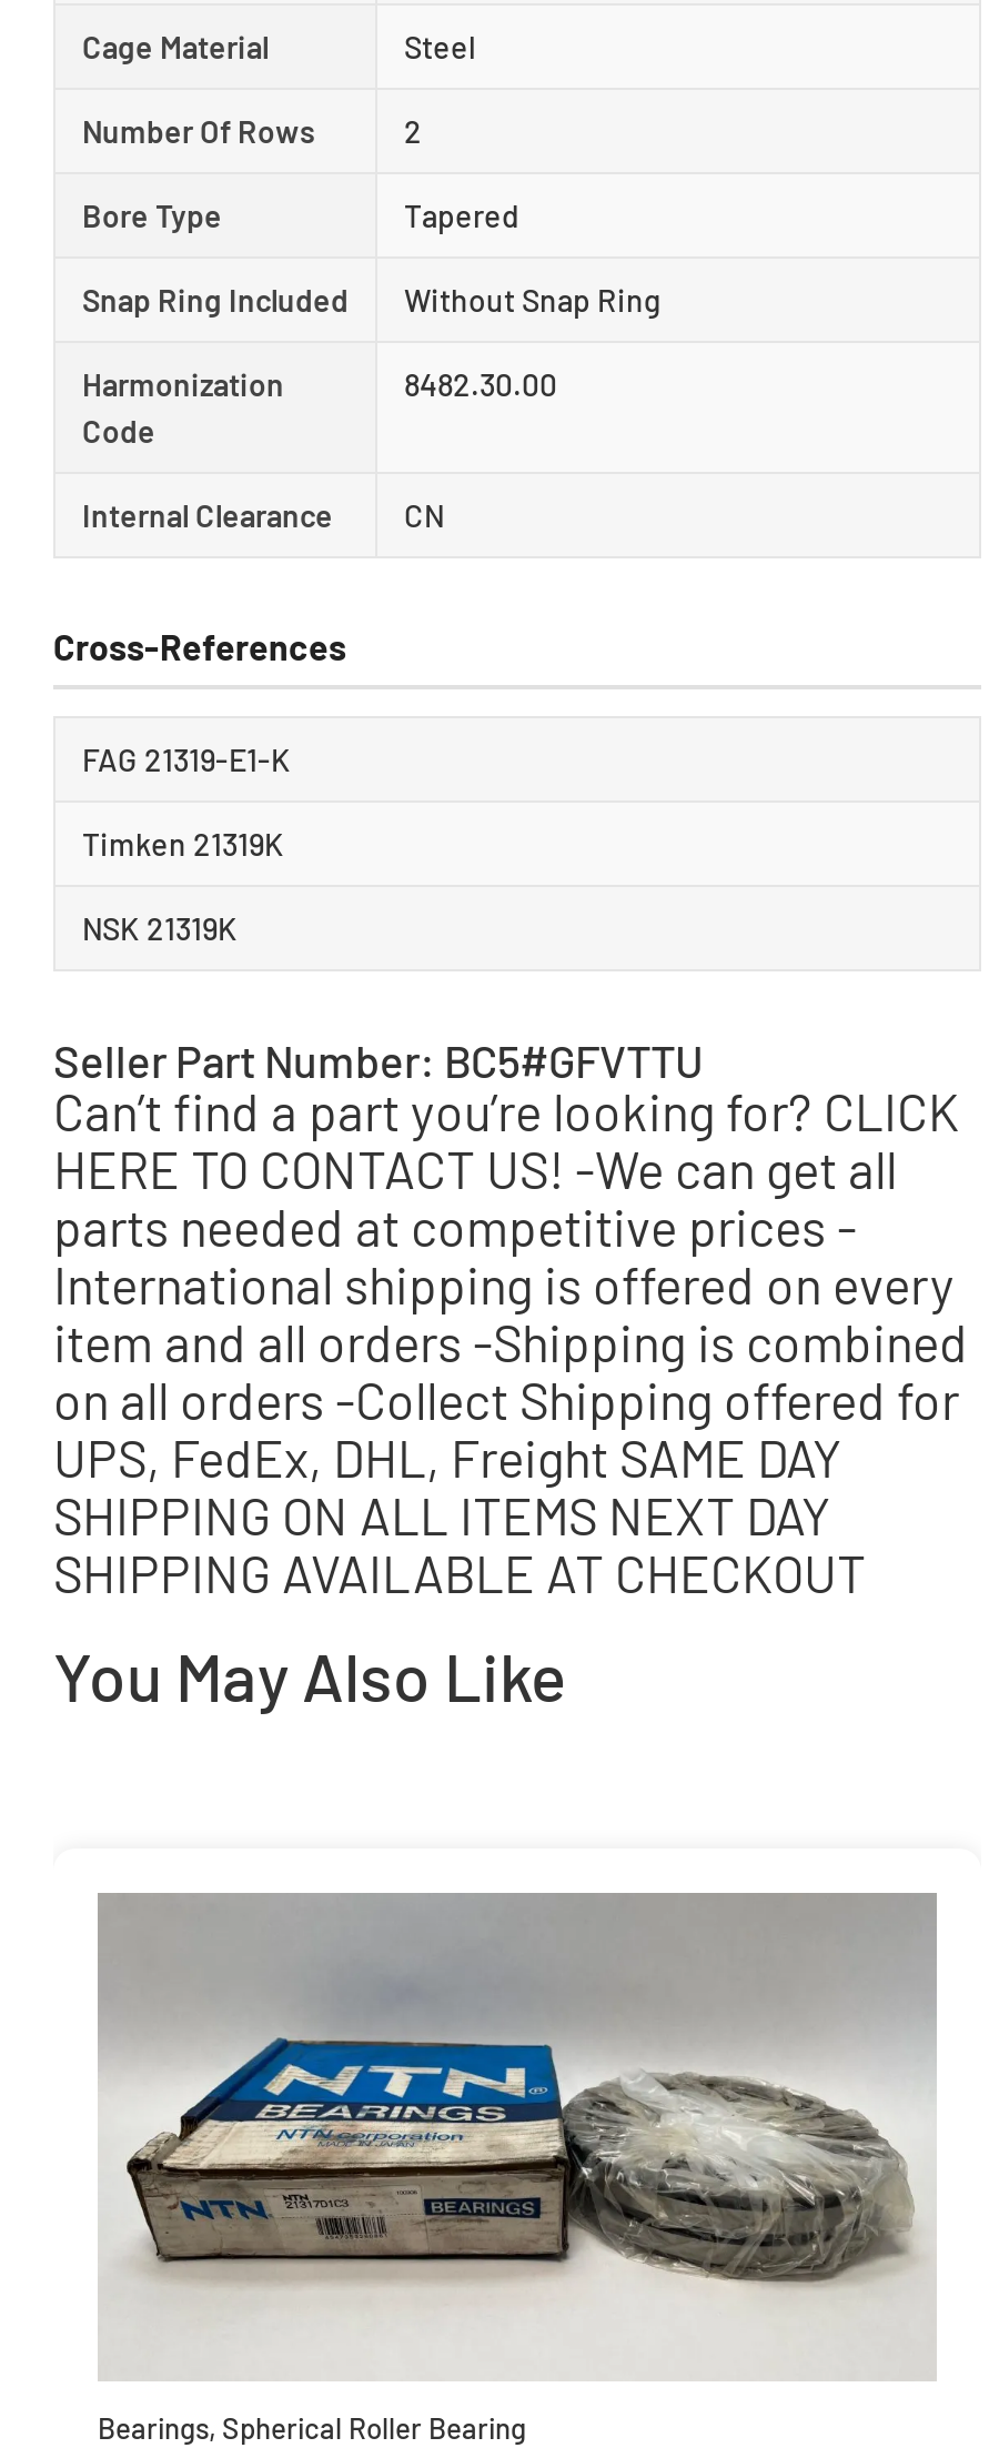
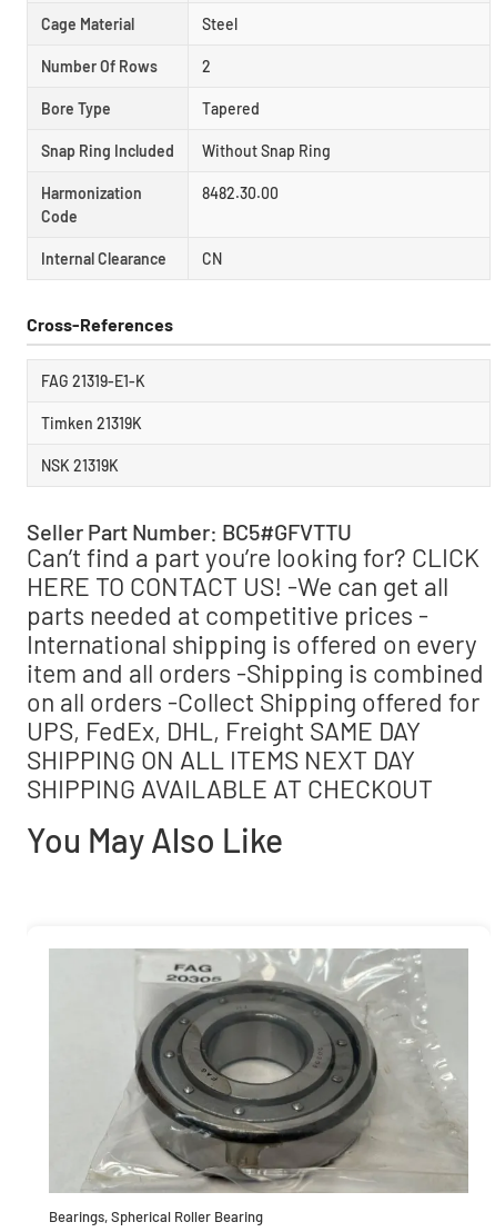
[100,1893,935,2379] [image] -> [51,950,468,1193] [image]

